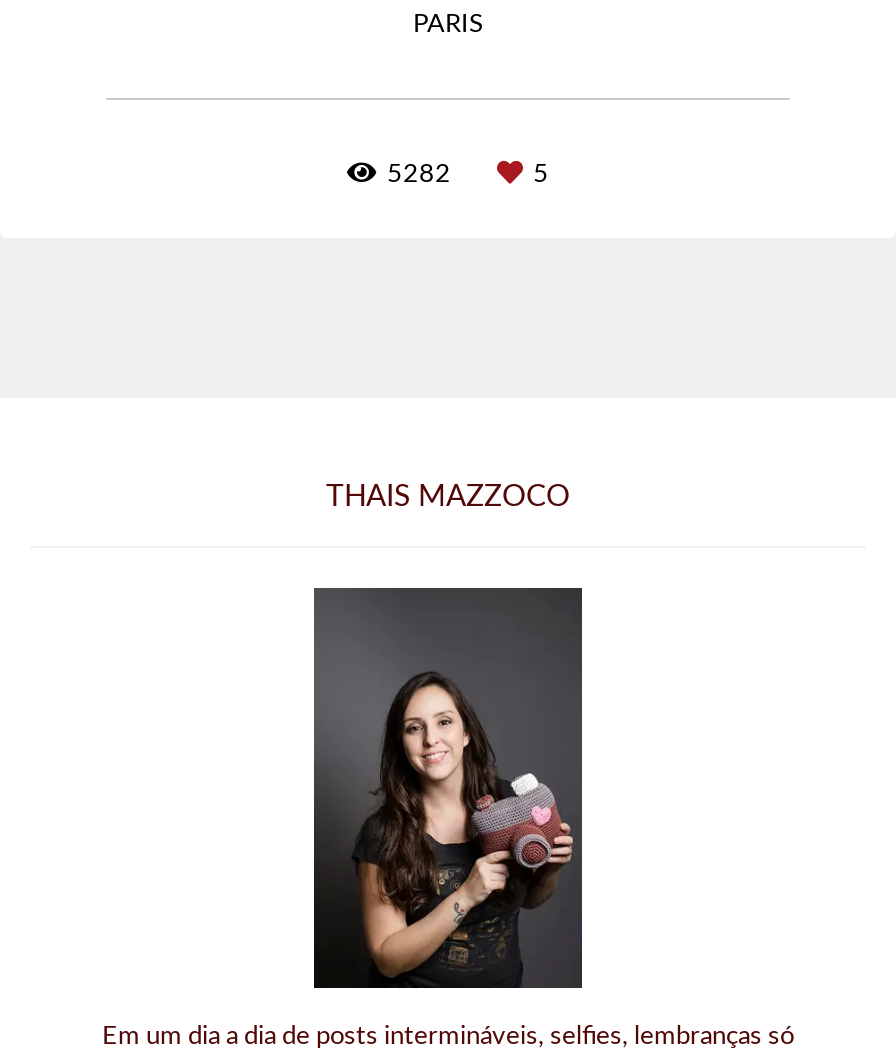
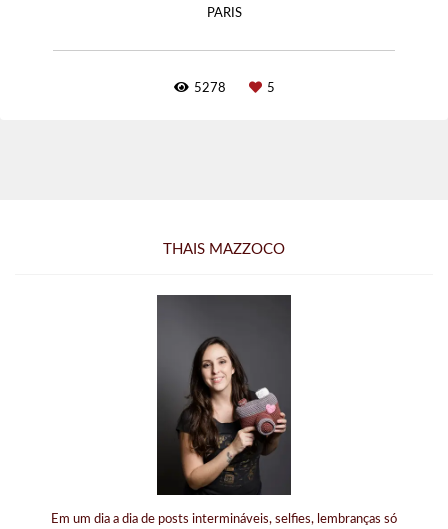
[387,162,451,188] 5282 -> [193,82,225,95] 5278

